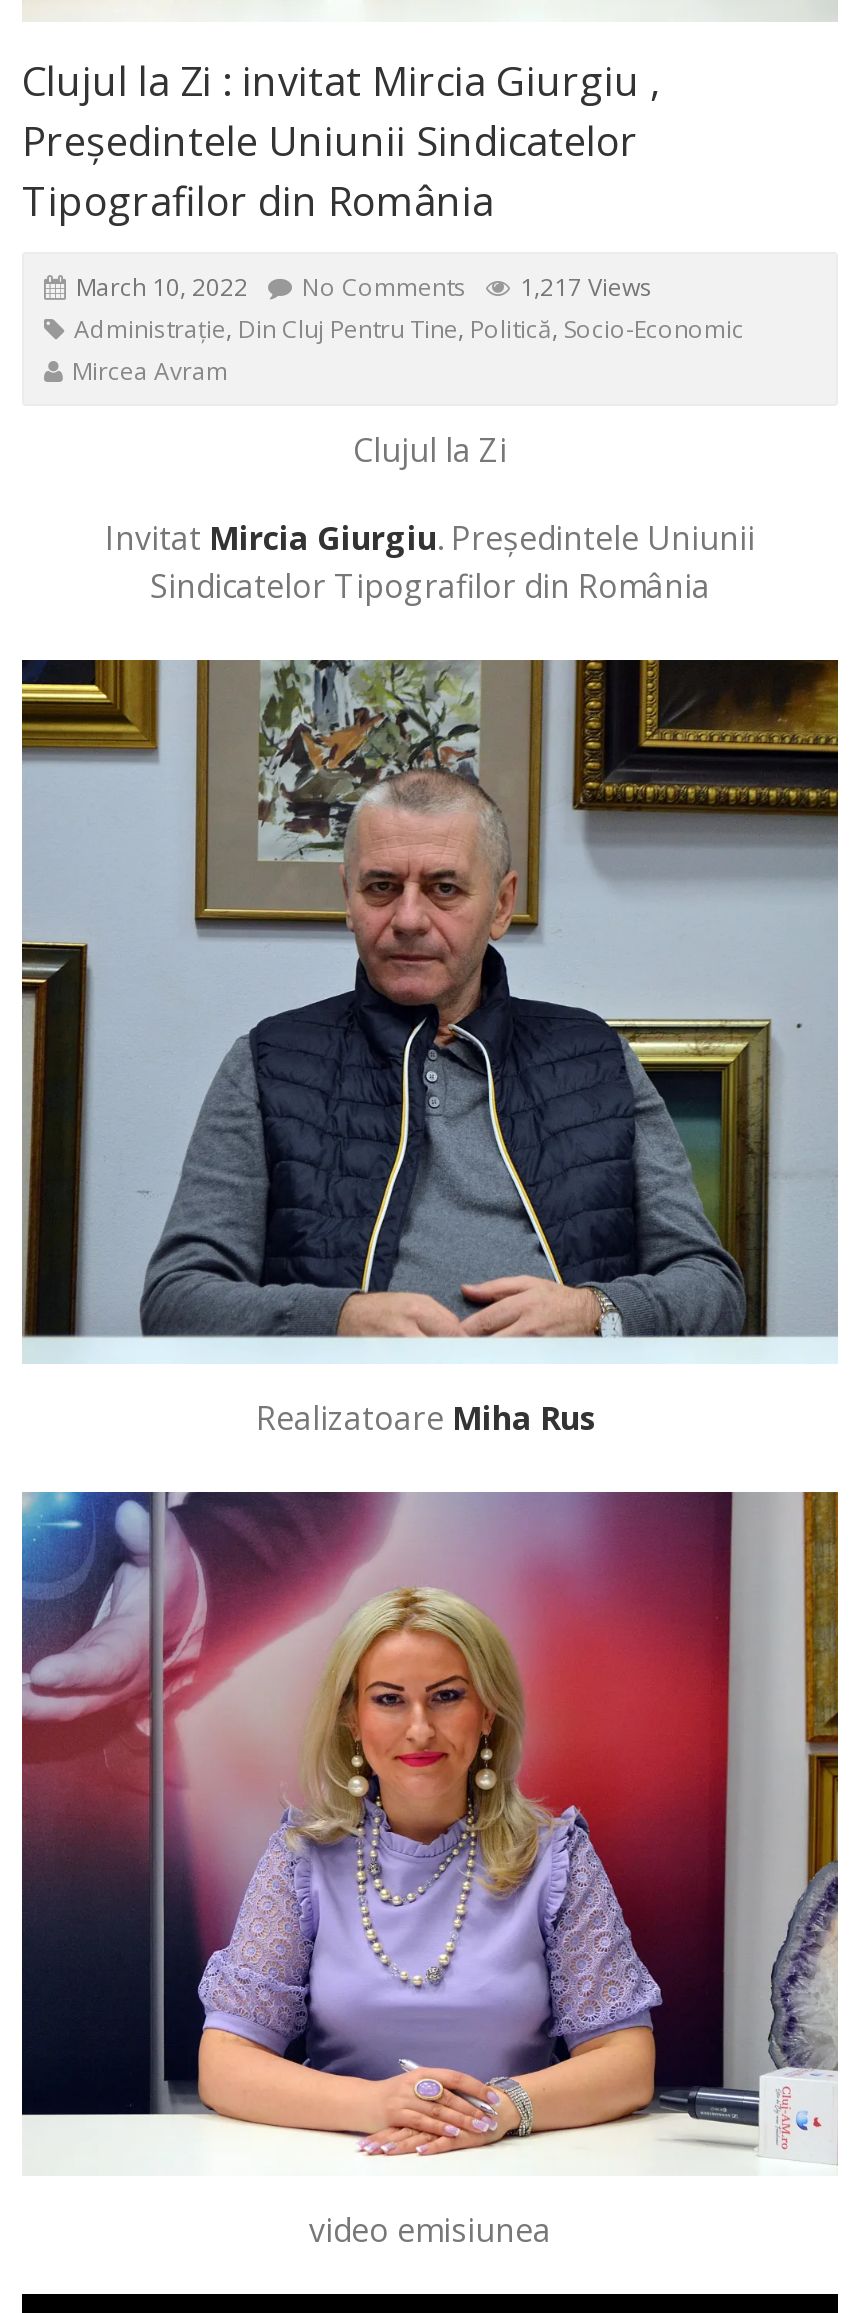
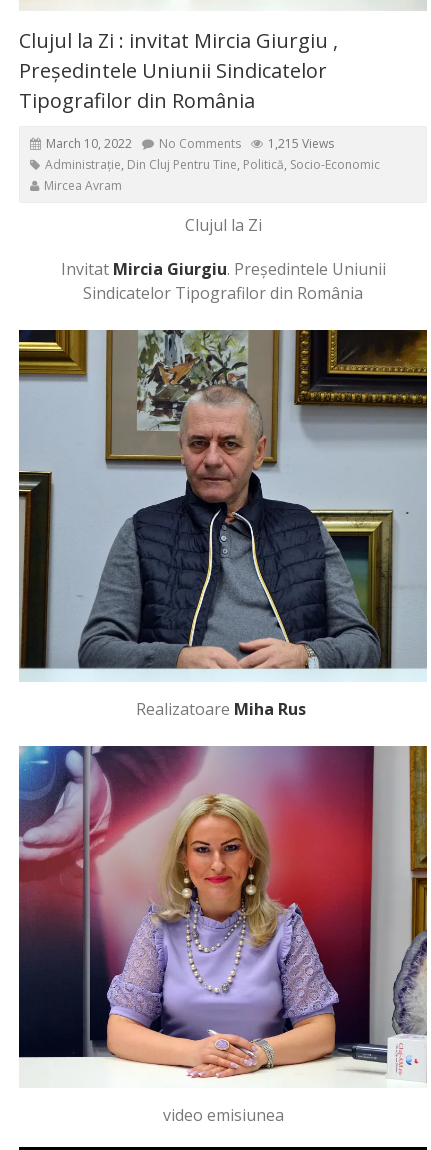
[76,269,652,303] March 10, 2022 No Comments 1,217 Views -> [46,135,334,152] March 10, 2022 No Comments 1,215 Views

